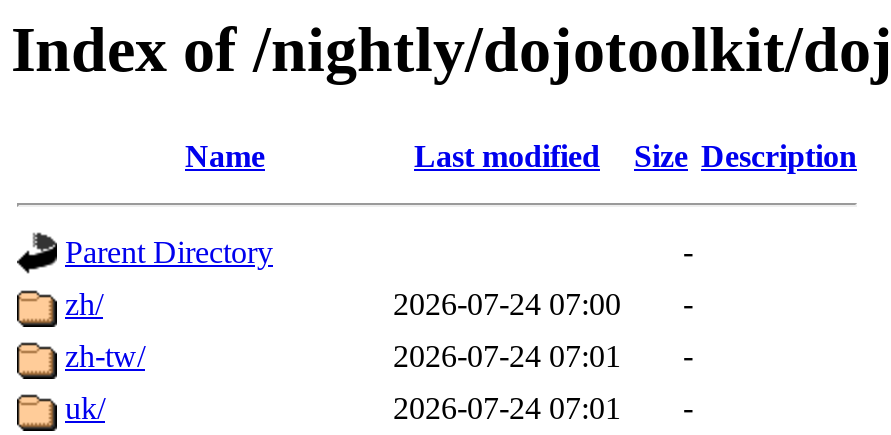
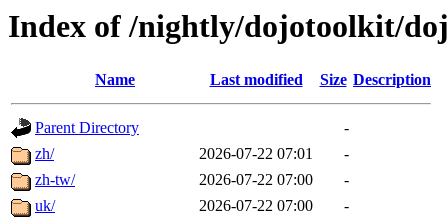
[393,288,621,322] 2026-07-24 07:00 -> [199,145,313,162] 2026-07-22 07:01
[393,340,621,374] 2026-07-24 07:01 -> [199,171,313,188] 2026-07-22 07:00
[393,392,621,426] 2026-07-24 07:01 -> [199,197,313,214] 2026-07-22 07:00

